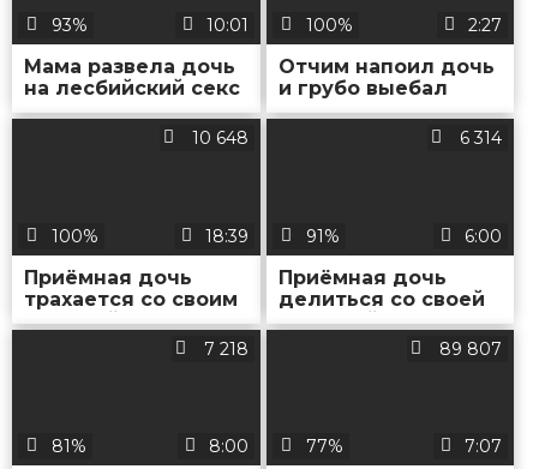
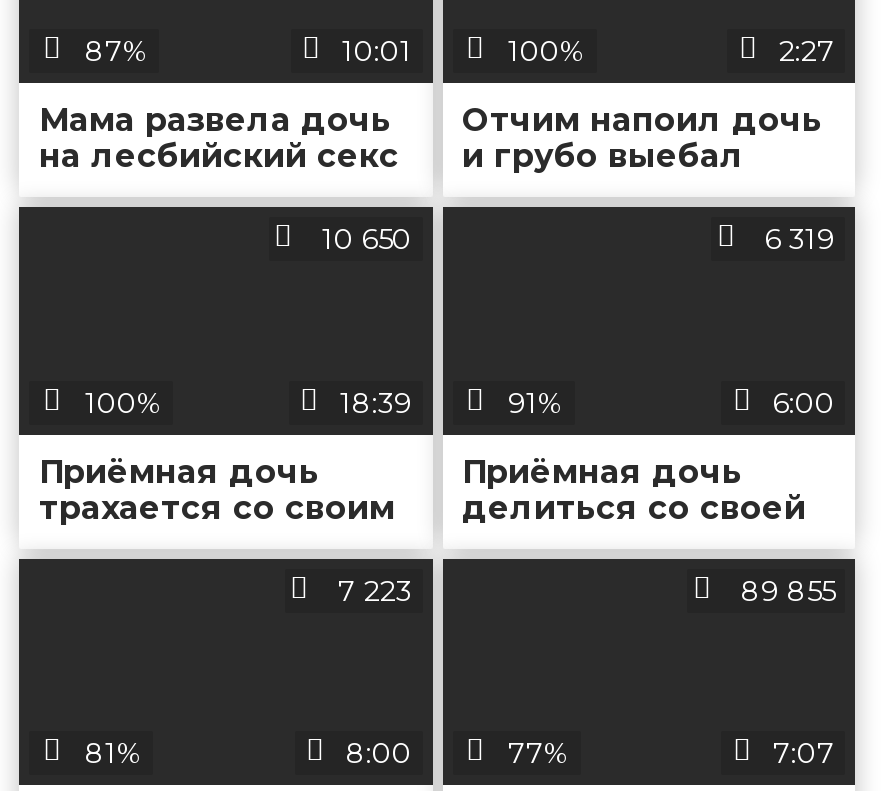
[52,15,88,36] 93% -> [85,33,149,69] 87%
[191,127,248,149] 10 648 -> [322,221,412,257] 10 650
[460,127,502,149] 6 314 -> [765,221,835,257] 6 319
[203,338,248,360] 7 218 -> [338,573,412,609] 7 223
[439,338,502,360] 89 807 -> [741,573,835,609] 89 855

